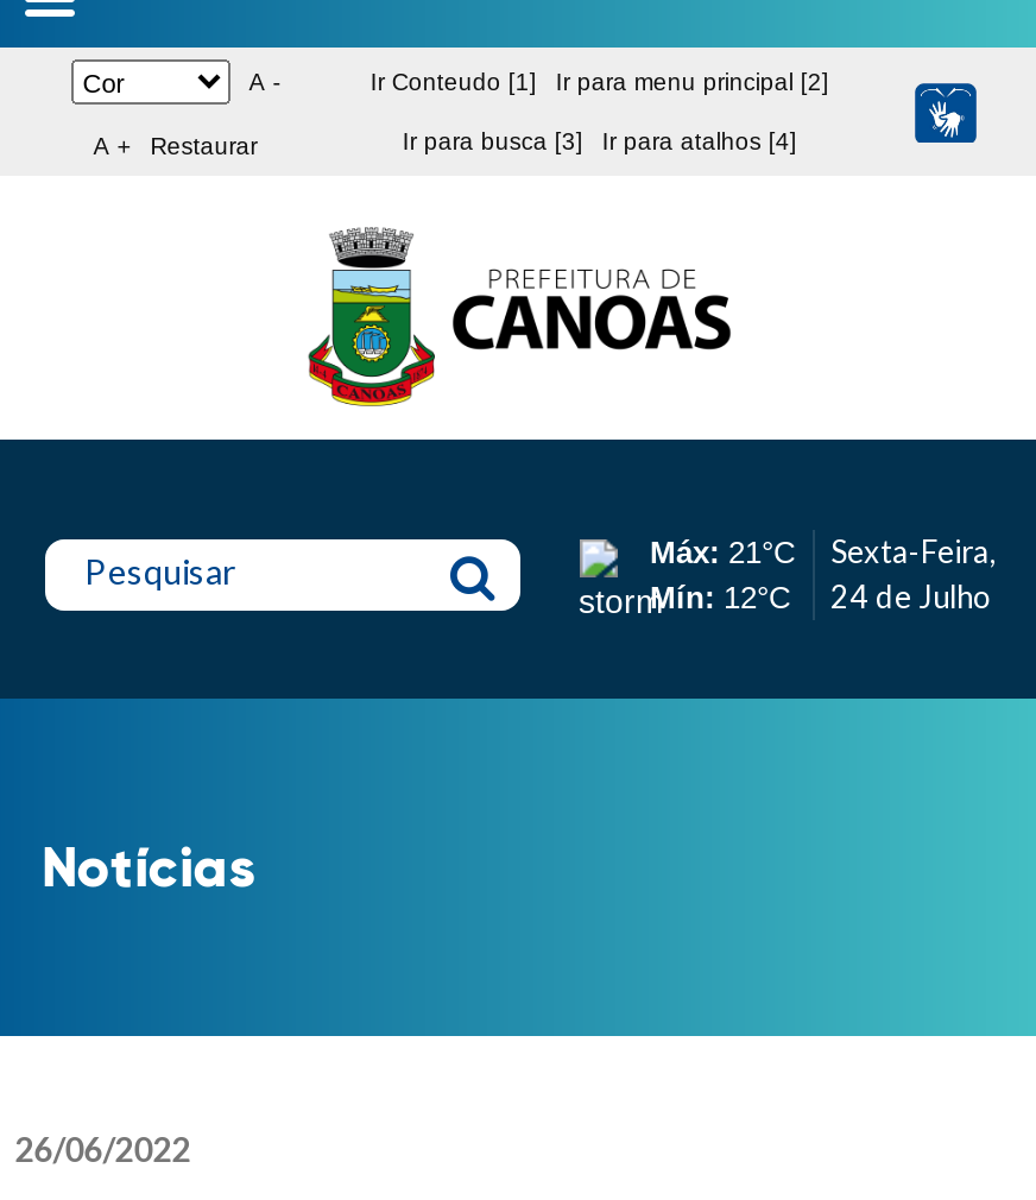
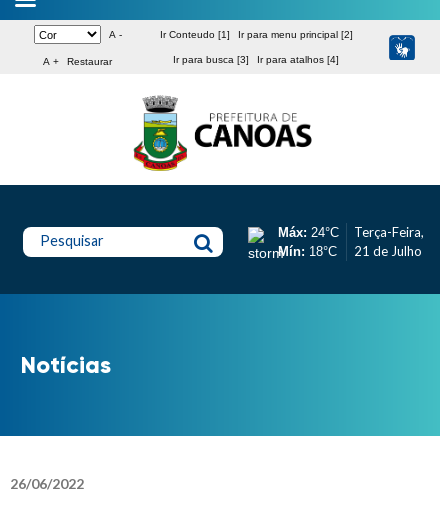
[650,536,795,616] Máx: 21°C | Mín: 12°C -> [277,225,338,259] Máx: 24°C | Mín: 18°C
[830,533,997,616] Sexta-Feira, | 24 de Julho -> [353,224,423,259] Terça-Feira, | 21 de Julho

